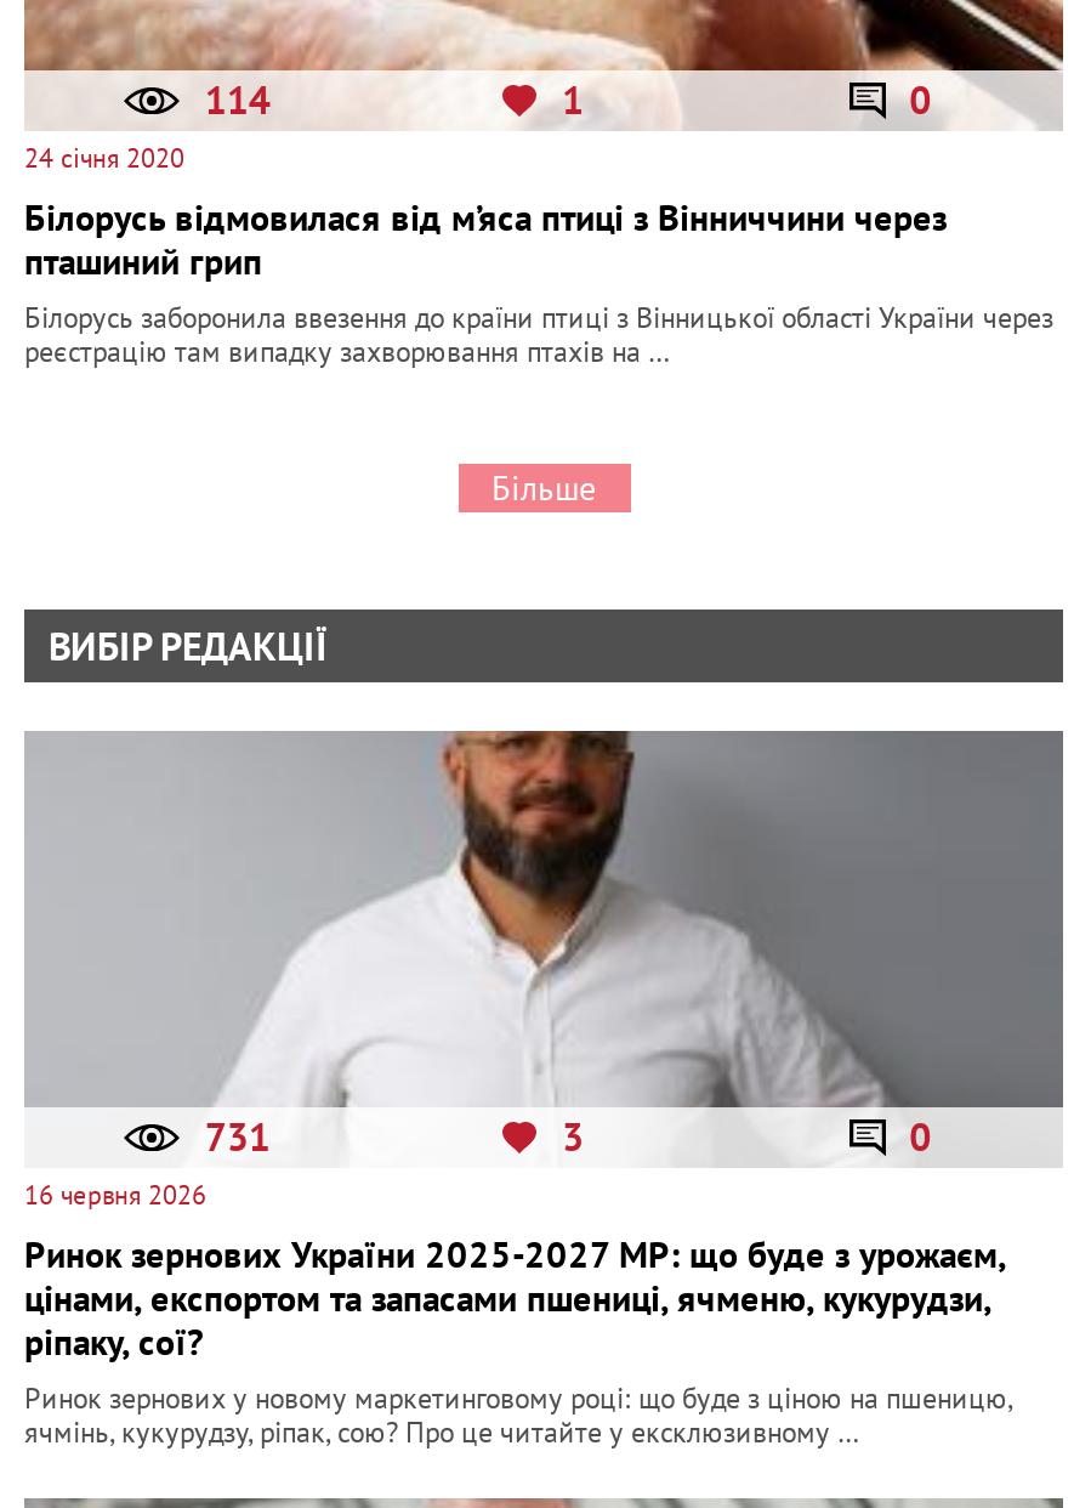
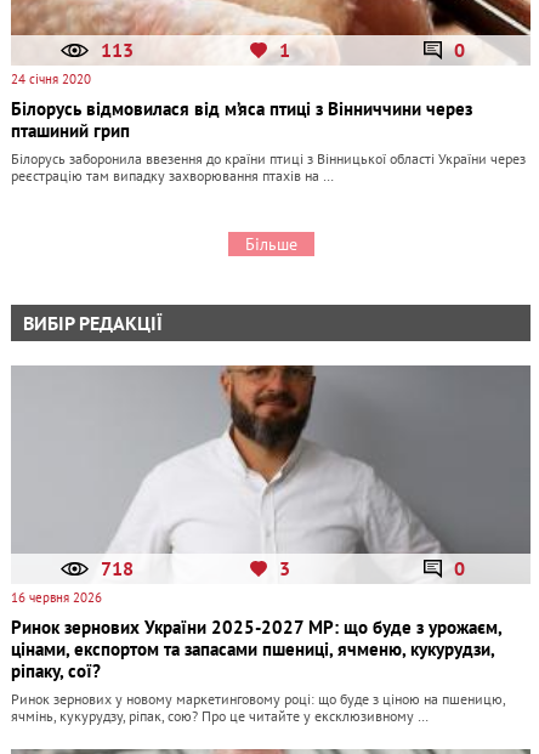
[205,76,270,125] 114 -> [101,38,134,63] 113
[205,1113,270,1162] 731 -> [101,557,134,581] 718

